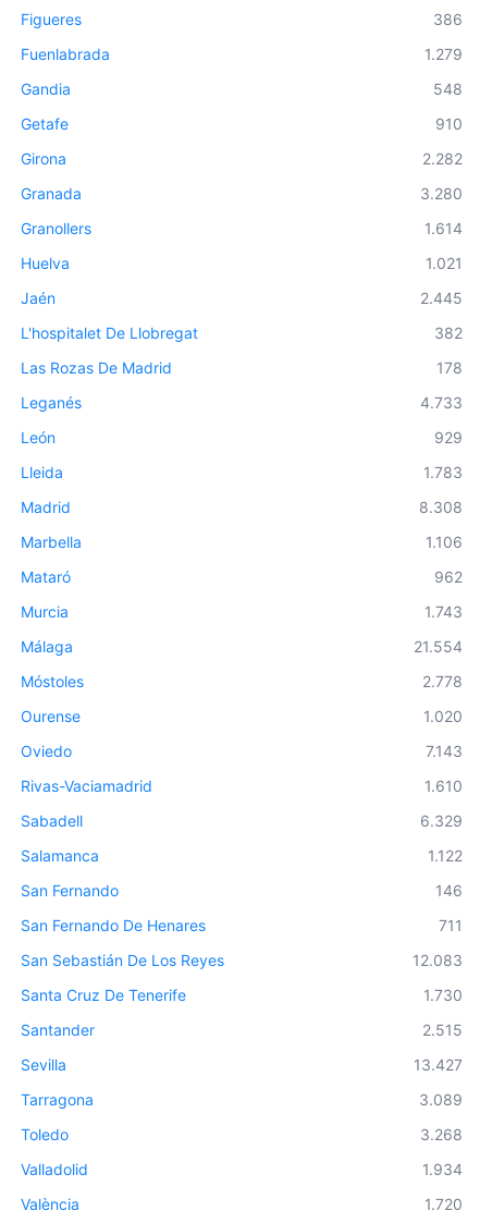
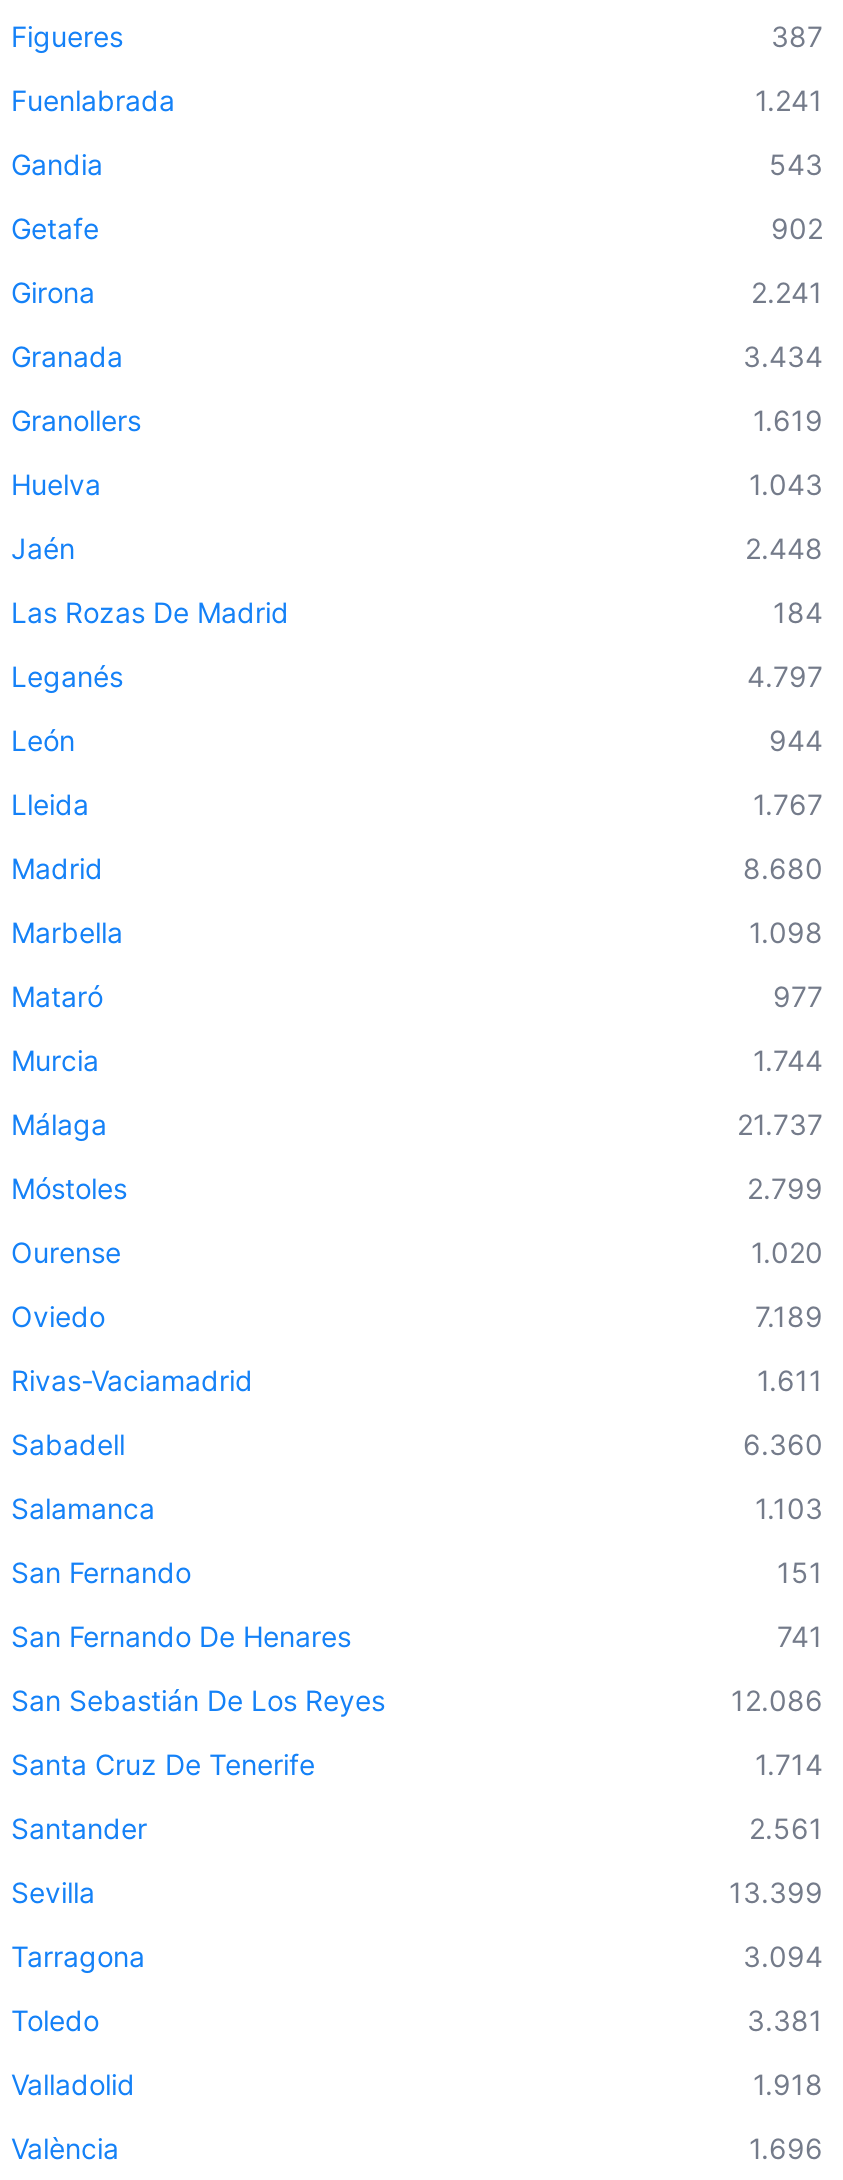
[433,9,463,28] 386 -> [771,18,823,52] 387
[424,44,463,63] 1.279 -> [755,82,823,116] 1.241
[433,79,463,98] 548 -> [769,146,823,180] 543
[435,114,463,132] 910 -> [771,210,823,244] 902
[422,149,463,167] 2.282 -> [751,274,823,308] 2.241
[420,184,463,202] 3.280 -> [743,338,823,372] 3.434
[424,218,463,237] 1.614 -> [753,402,823,436] 1.619
[426,253,463,272] 1.021 -> [749,466,823,500] 1.043
[21,288,463,342] 2.445 | L'hospitalet De Llobregat | 382 -> [745,530,823,564] 2.448
[436,358,463,376] 178 -> [773,594,823,628] 184
[420,393,463,411] 4.733 -> [747,658,823,692] 4.797
[434,428,463,446] 929 -> [769,722,823,756] 944
[423,462,463,481] 1.783 -> [753,786,823,820] 1.767
[419,497,463,516] 8.308 -> [743,850,823,884] 8.680
[426,532,463,551] 1.106 -> [749,914,823,948] 1.098
[434,567,463,585] 962 -> [773,978,823,1012] 977
[424,602,463,620] 1.743 -> [753,1042,823,1076] 1.744
[414,637,463,655] 21.554 -> [737,1106,823,1140] 21.737
[422,672,463,690] 2.778 -> [747,1170,823,1204] 2.799
[426,741,463,760] 7.143 -> [755,1298,823,1332] 7.189
[424,776,463,795] 1.610 -> [757,1362,823,1396] 1.611
[420,811,463,829] 6.329 -> [743,1426,823,1460] 6.360
[428,846,463,864] 1.122 -> [755,1490,823,1524] 1.103
[435,881,463,899] 146 -> [777,1554,823,1588] 151
[439,915,463,934] 711 -> [777,1618,823,1652] 741
[413,950,463,969] 12.083 -> [731,1682,823,1716] 12.086
[423,985,463,1004] 1.730 -> [755,1746,823,1780] 1.714
[422,1020,463,1039] 2.515 -> [749,1810,823,1844] 2.561
[414,1055,463,1073] 13.427 -> [729,1874,823,1908] 13.399
[419,1090,463,1108] 3.089 -> [743,1938,823,1972] 3.094
[420,1125,463,1143] 3.268 -> [747,2002,823,2036] 3.381
[422,1159,463,1178] 1.934 -> [753,2066,823,2100] 1.918
[424,1194,463,1213] 1.720 -> [749,2130,823,2164] 1.696

